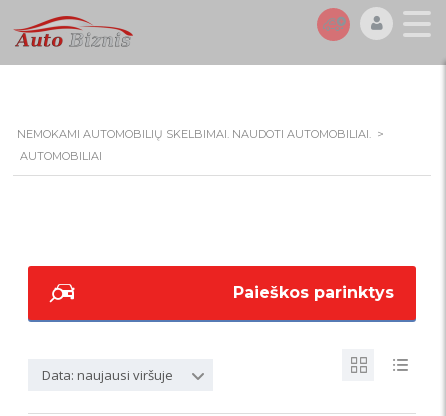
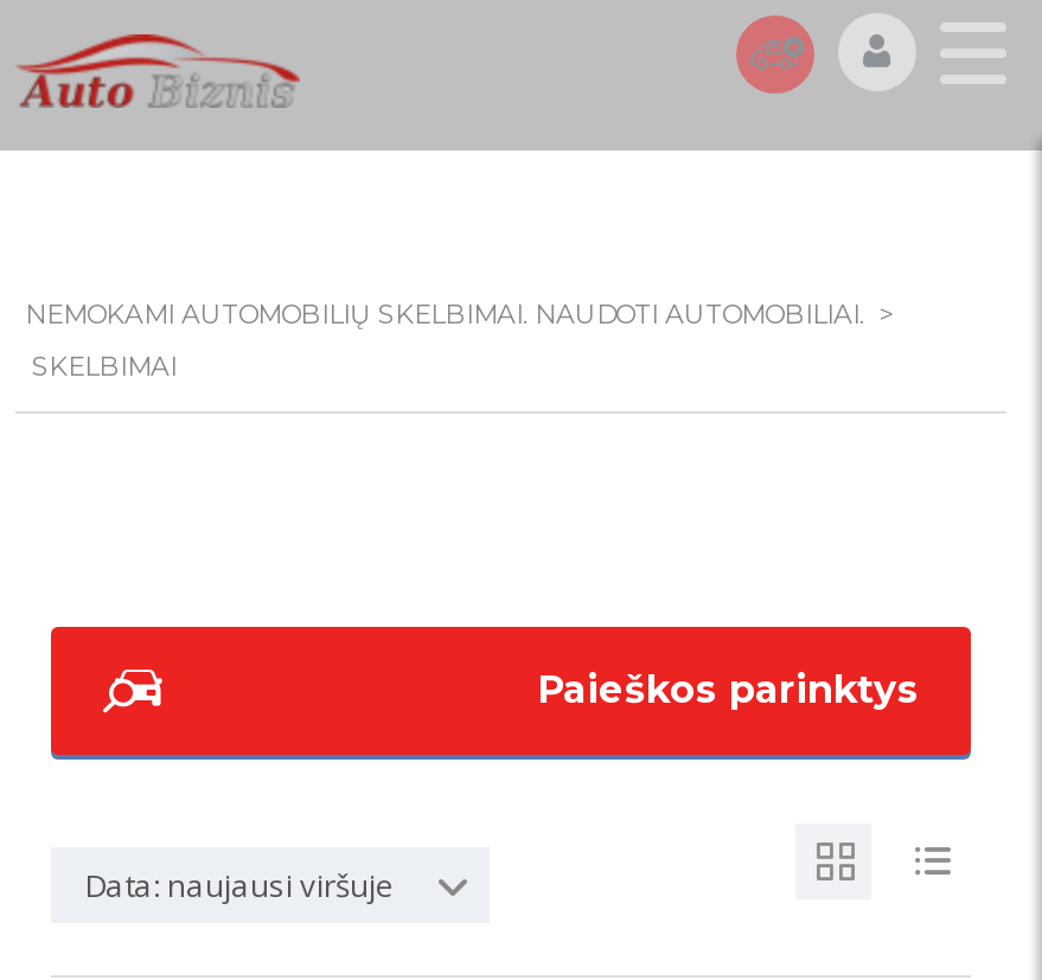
[20,149,102,163] AUTOMOBILIAI -> [32,350,177,383] SKELBIMAI

